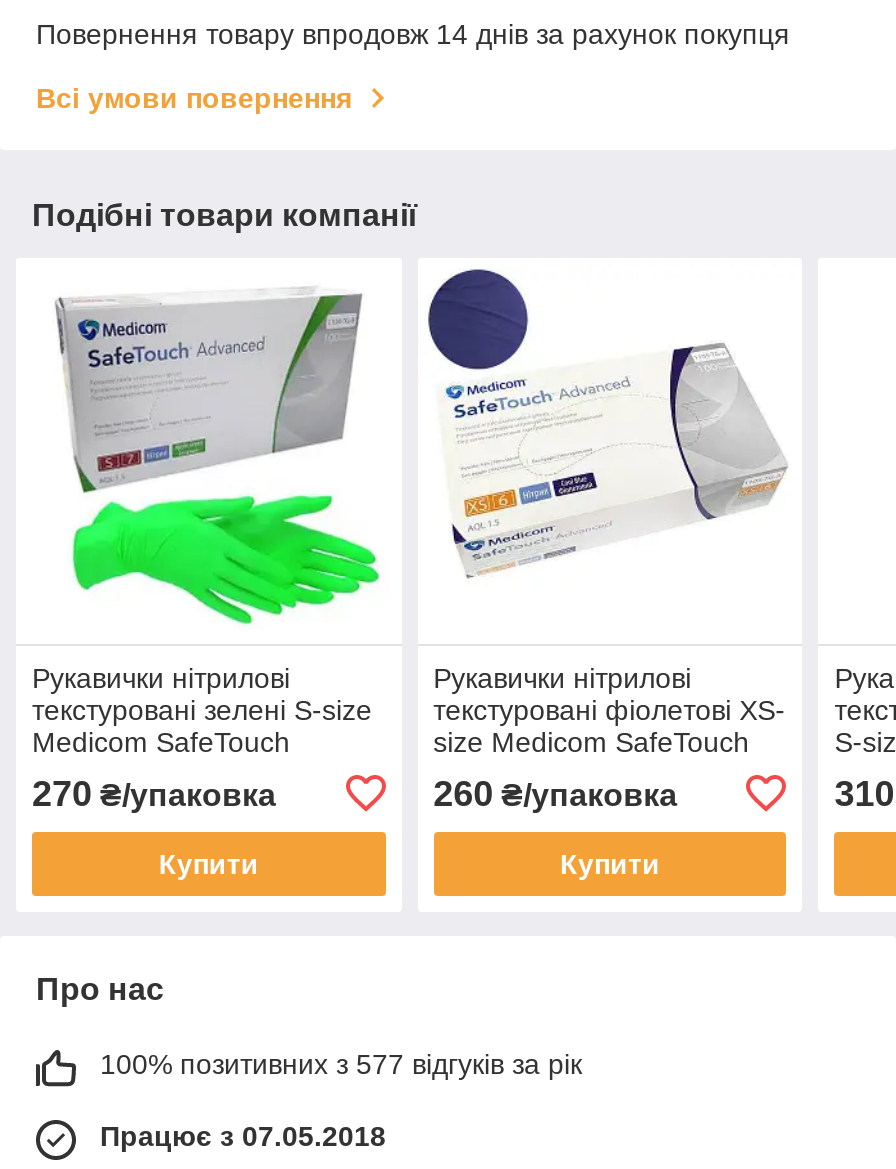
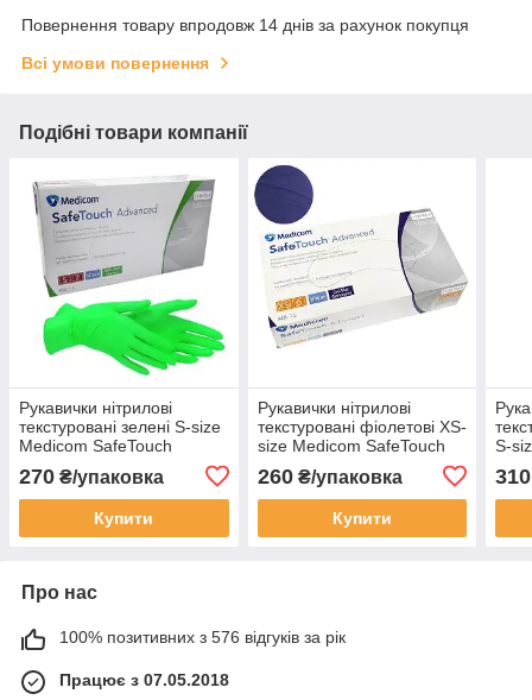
[100,1048,582,1080] 100% позитивних з 577 відгуків за рік -> [59,627,346,646] 100% позитивних з 576 відгуків за рік

